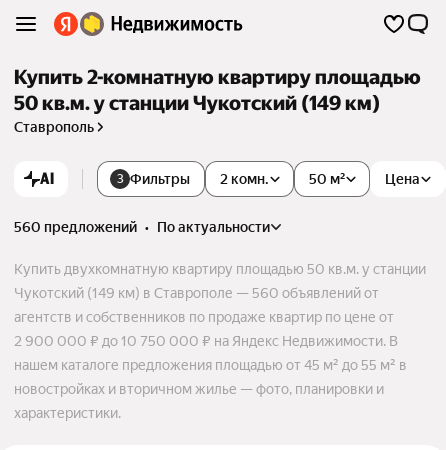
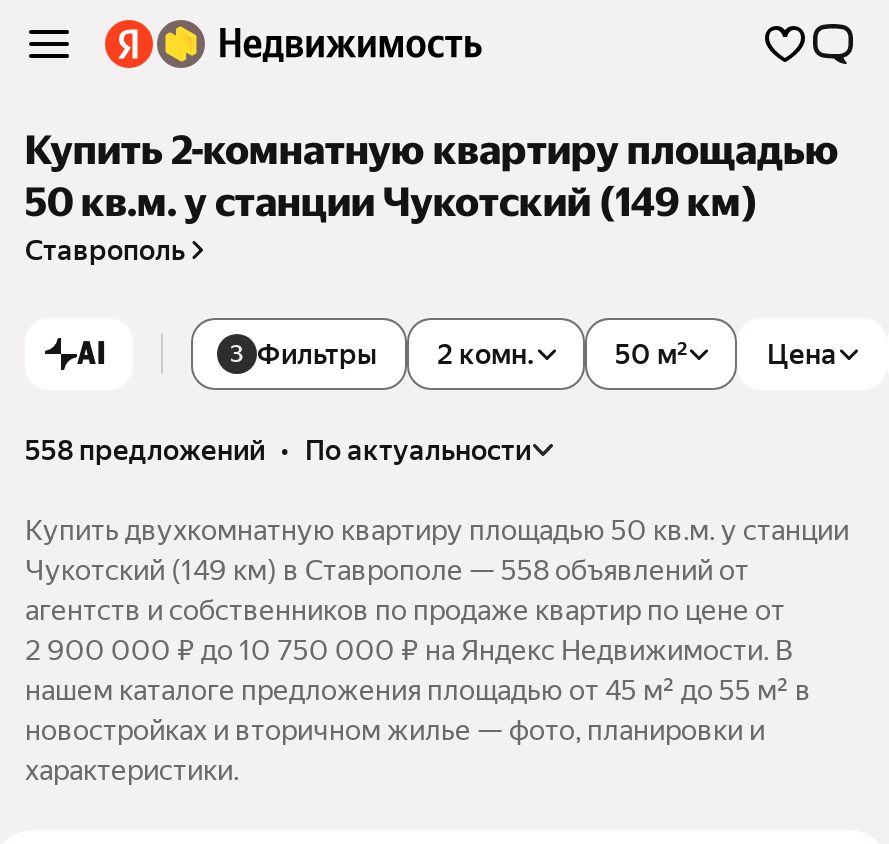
[14,219,270,235] 560 предложений • по актуальности -> [25,434,531,466] 558 предложений • по актуальности
[14,285,379,301] Чукотский (149 км) в Ставрополе — 560 объявлений от -> [25,554,749,586] Чукотский (149 км) в Ставрополе — 558 объявлений от

